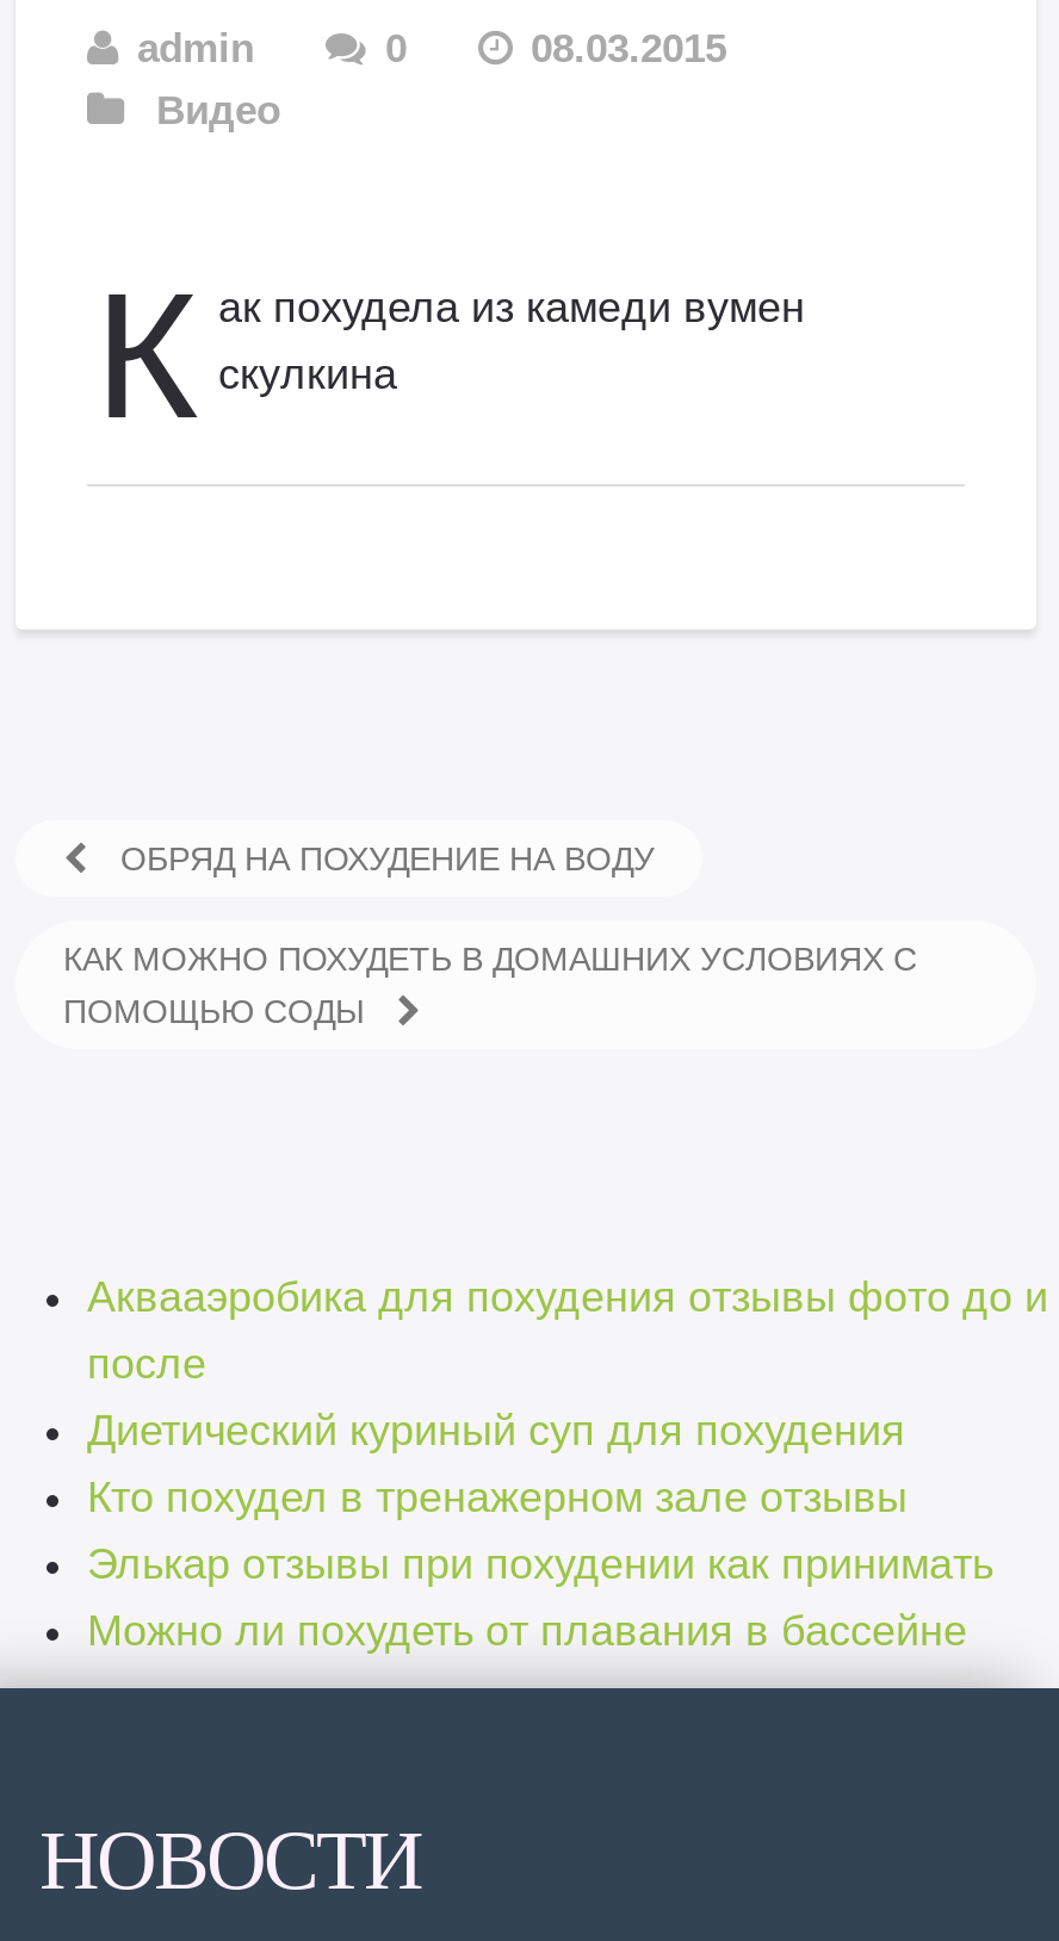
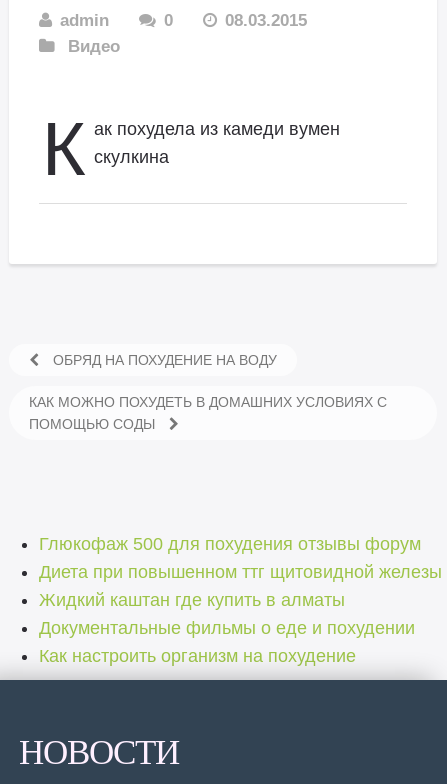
[87,1273,1048,1655] Аквааэробика для похудения отзывы фото до и | после | Диетический куриный суп для похудения | Кто похудел в тренажерном зале отзывы | Элькар отзывы при похудении как принимать | Можно ли похудеть от плавания в бассейне -> [39,534,442,666] Глюкофаж 500 для похудения отзывы форум | Диета при повышенном ттг щитовидной железы | Жидкий каштан где купить в алматы | Документальные фильмы о еде и похудении | Как настроить организм на похудение

